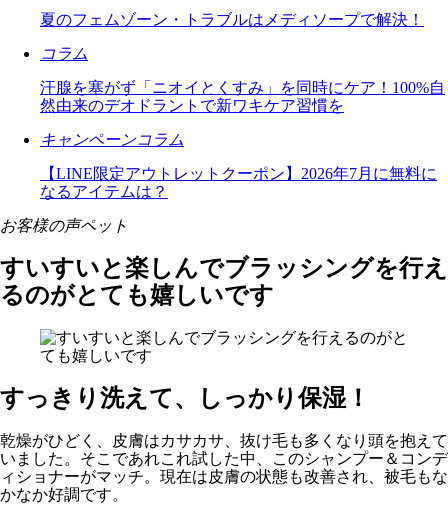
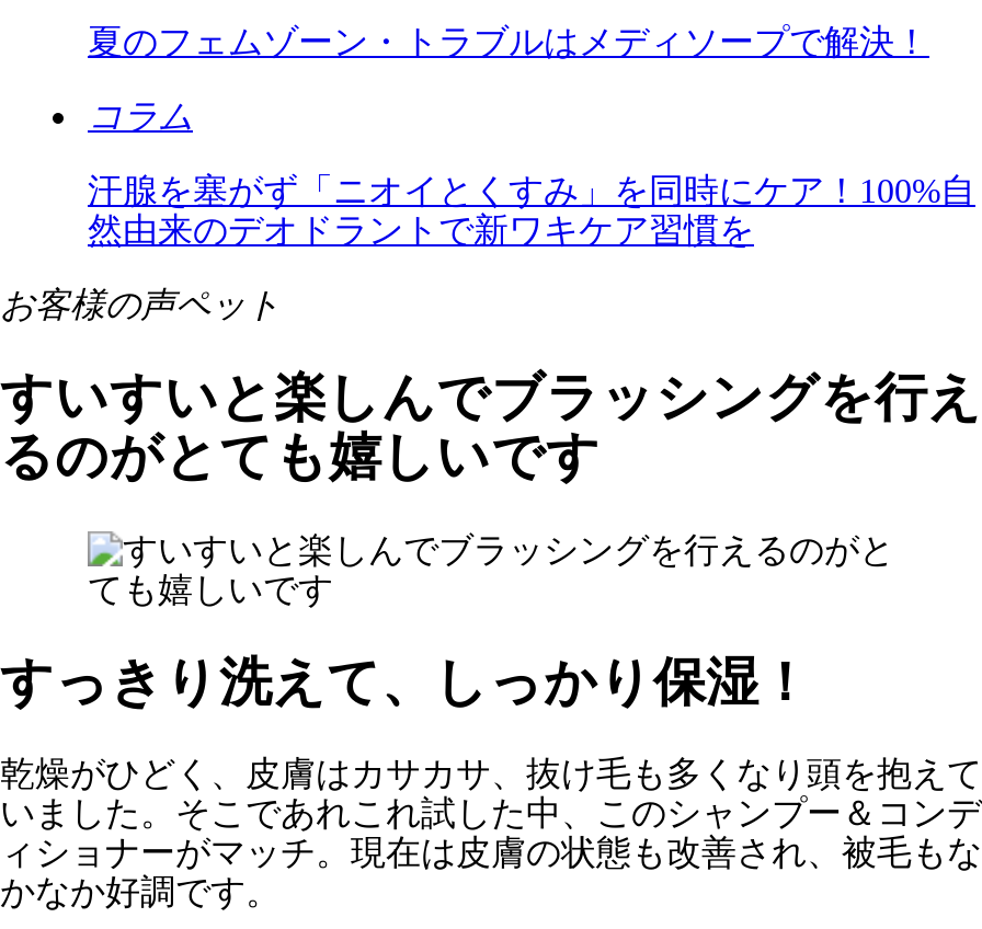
[40,131,437,200] キャンペーンコラム | 【LINE限定アウトレットクーポン】2026年7月に無料に | なるアイテムは？ -> none

